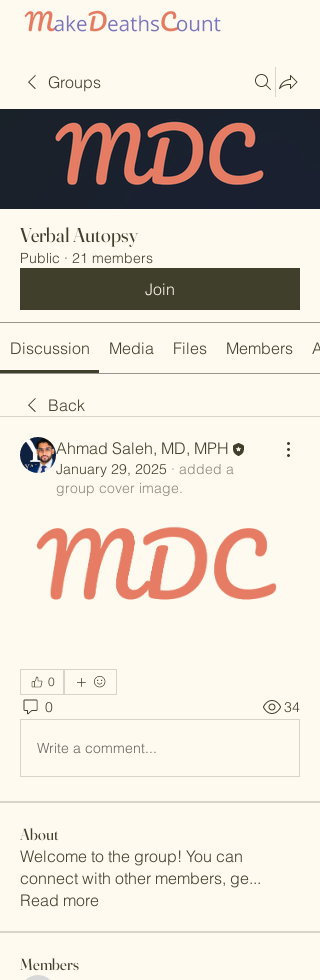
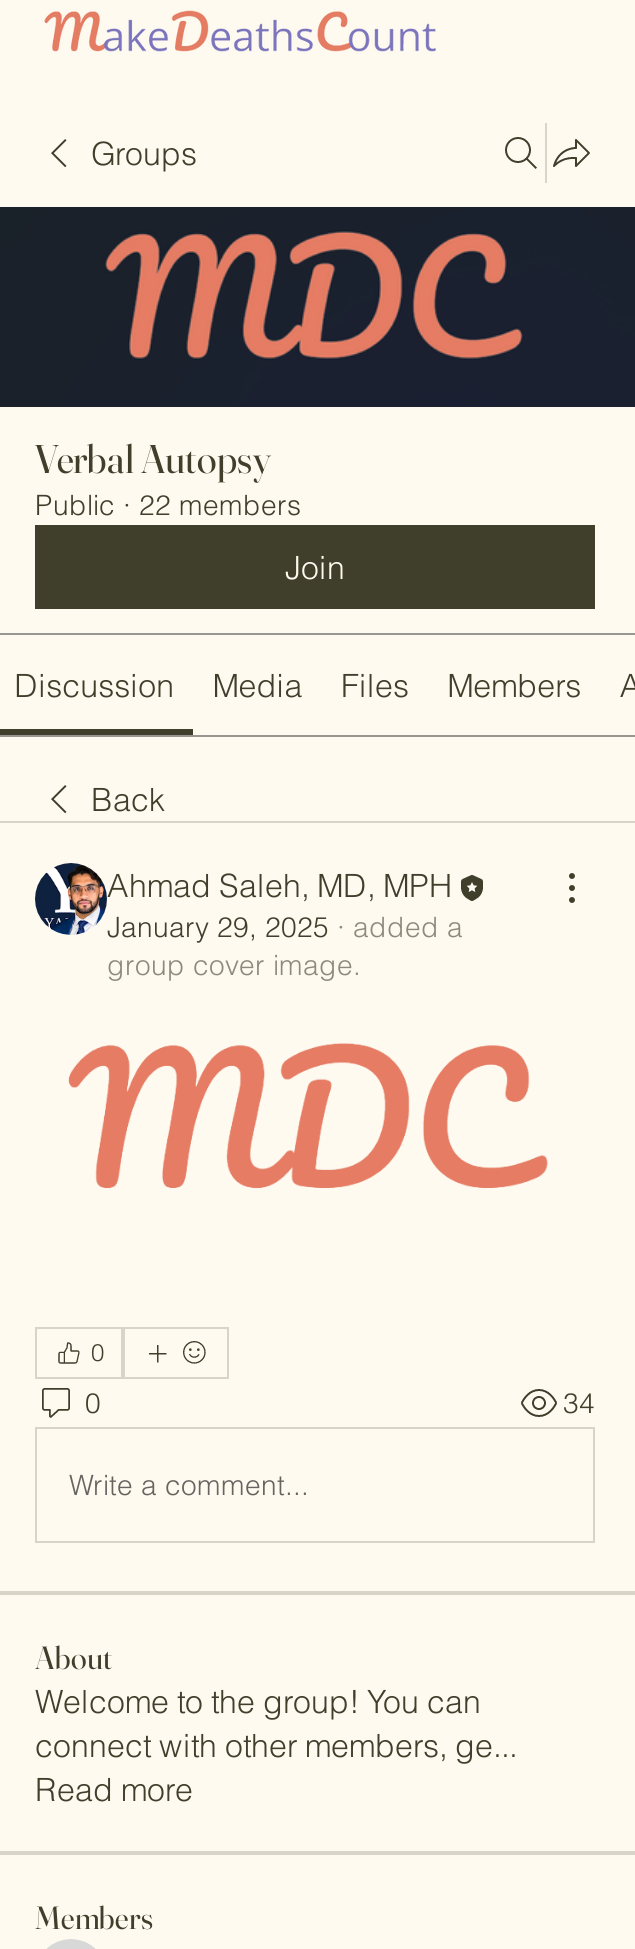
[20,249,153,267] Public · 21 members -> [35,487,301,523] Public · 22 members

